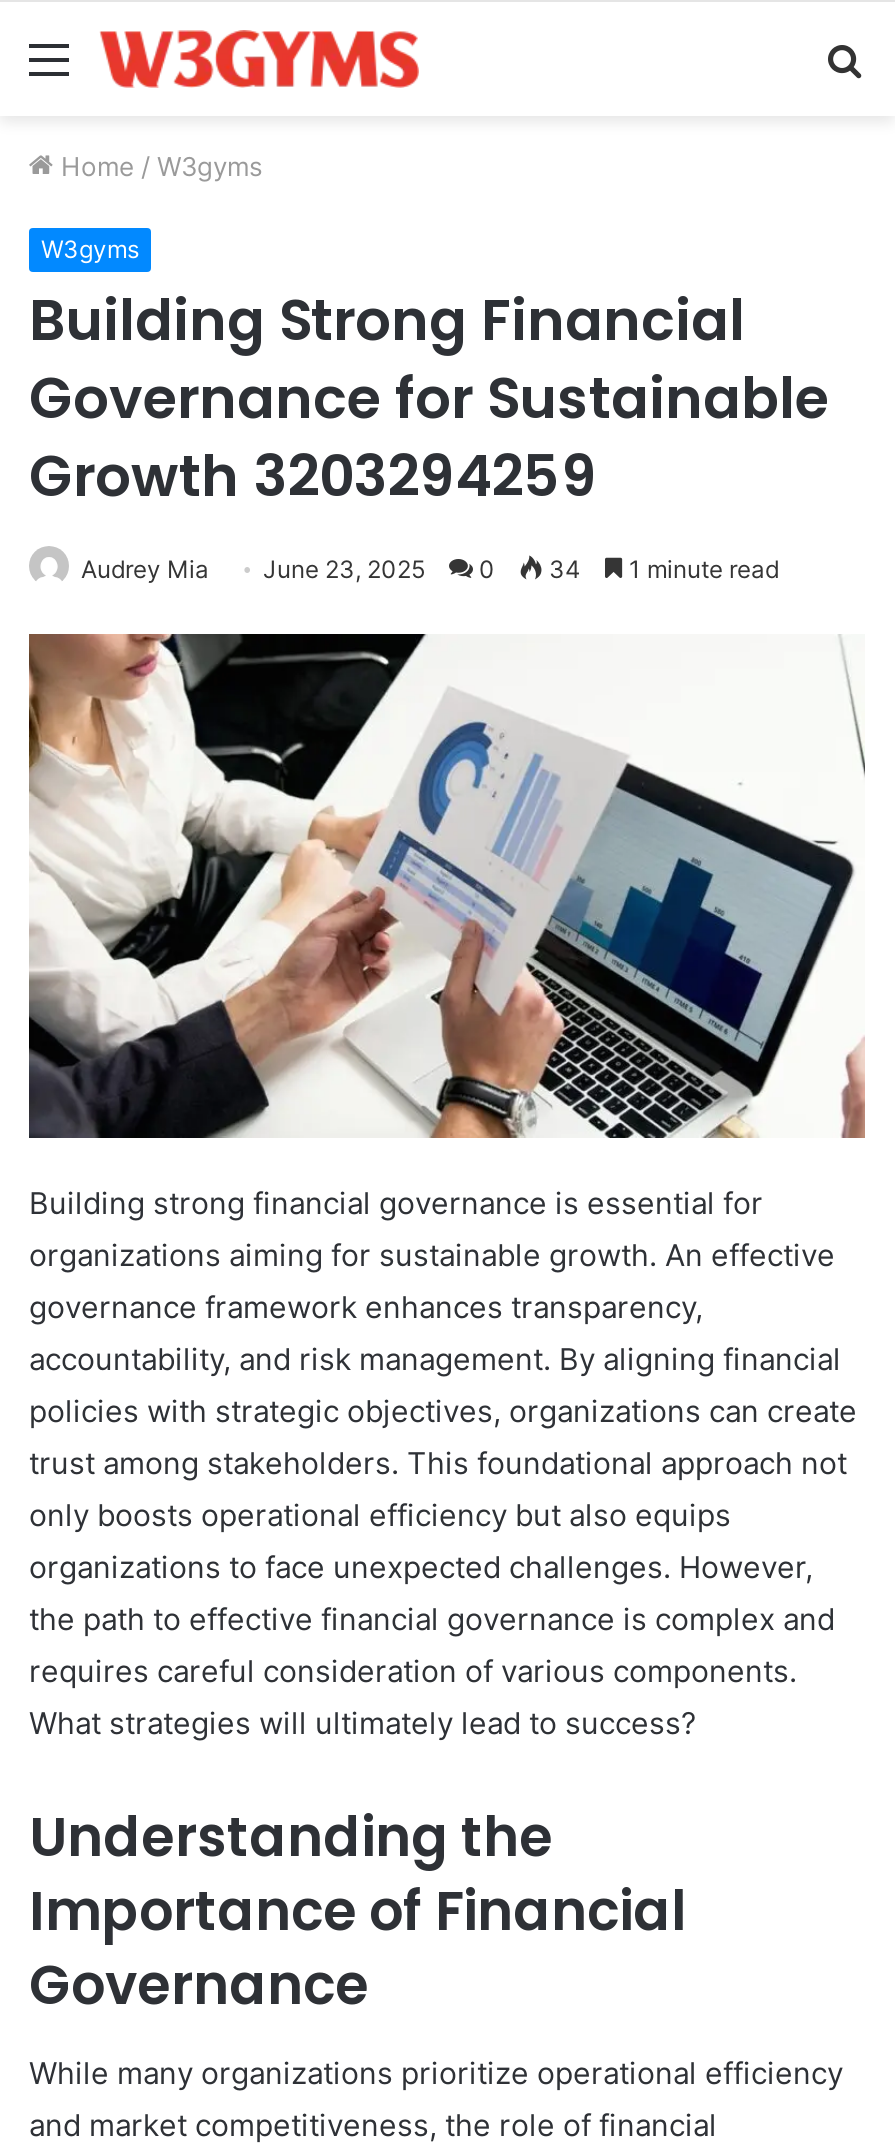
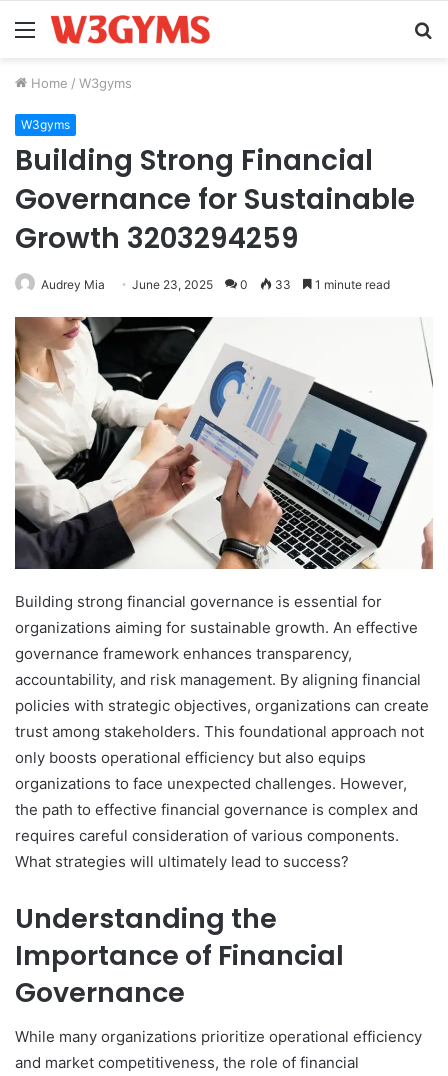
[81,554,779,584] Audrey Mia June 23, 2025 0 34 1 minute read -> [41,277,390,292] Audrey Mia June 23, 2025 0 33 1 minute read

